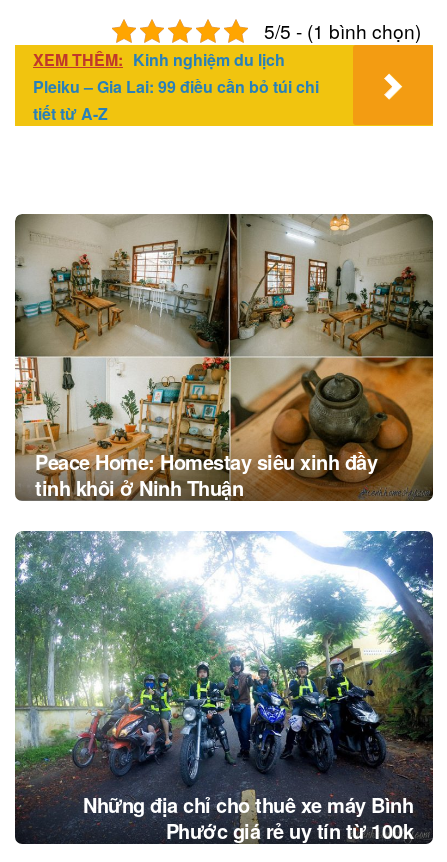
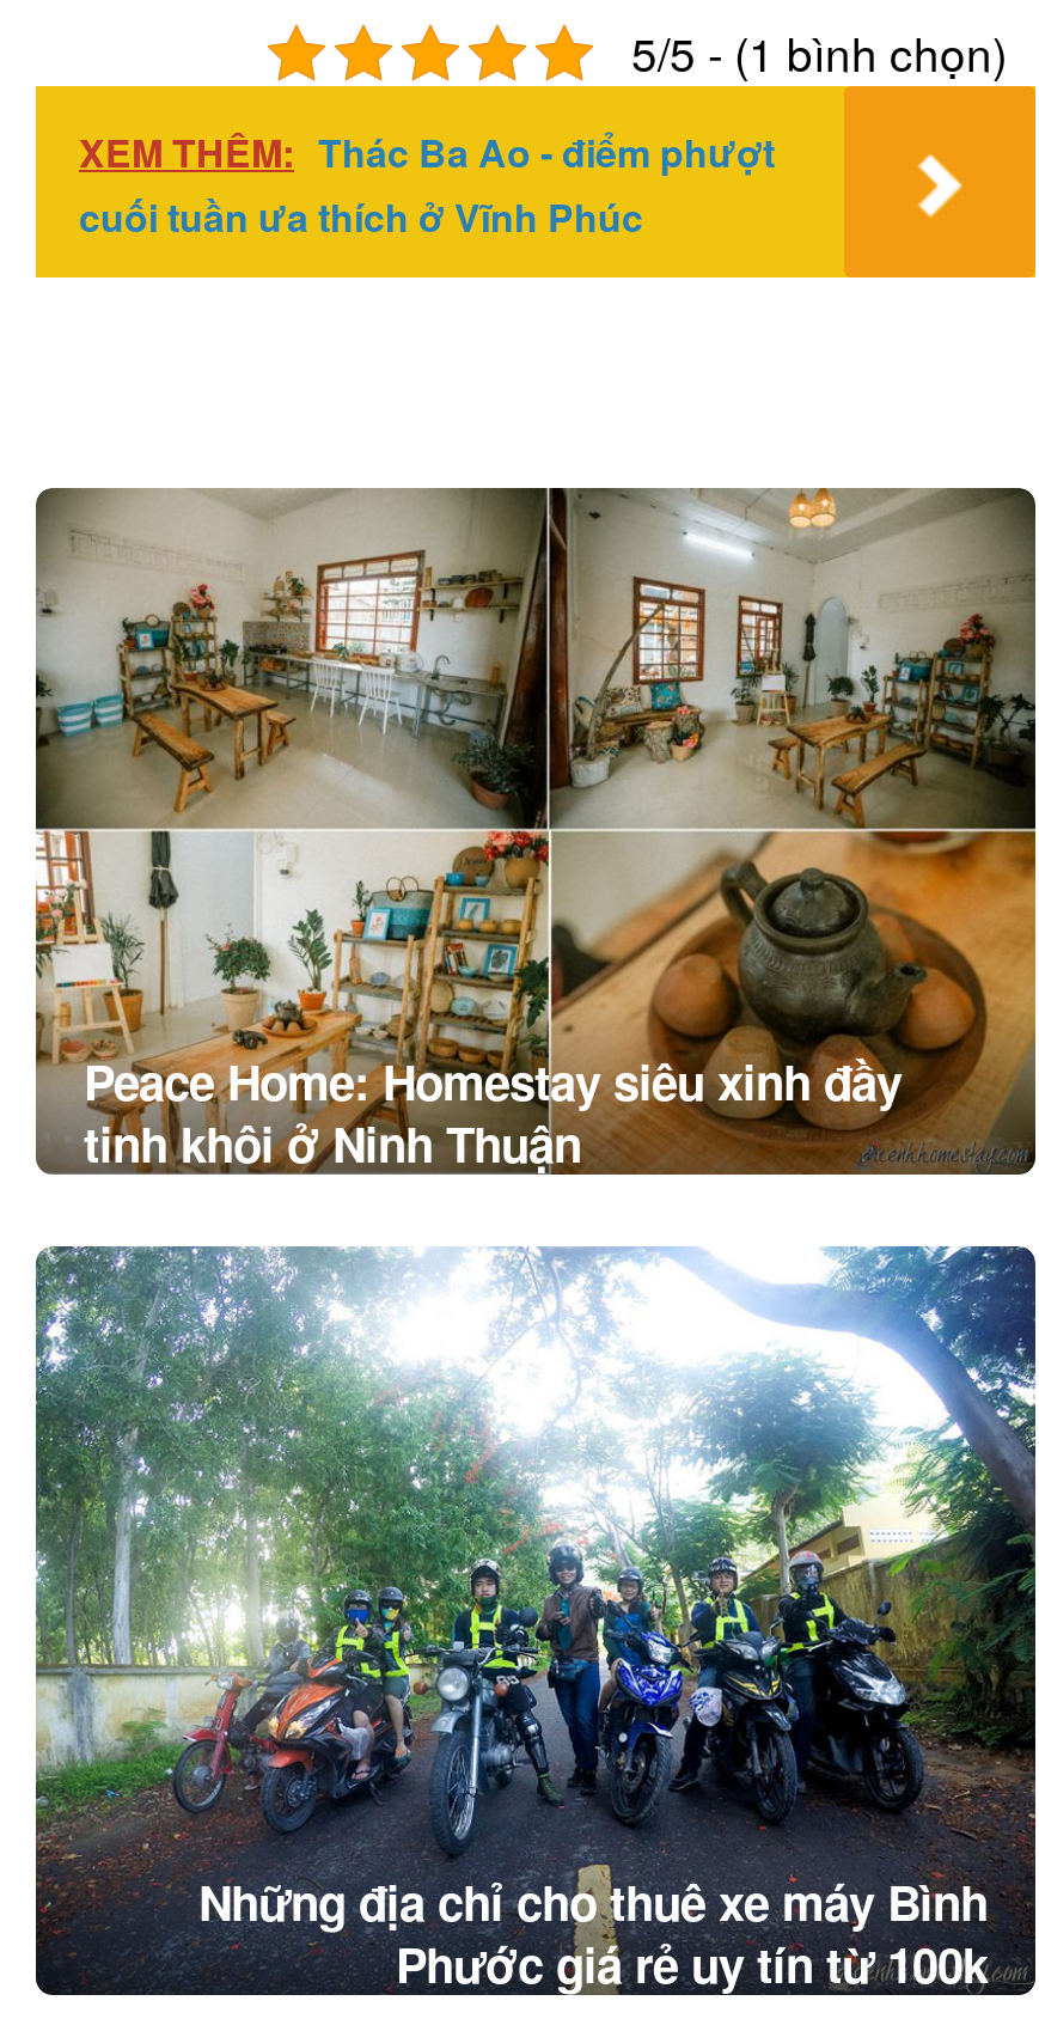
[33,48,319,125] XEM THÊM: Kinh nghiệm du lịch | Pleiku – Gia Lai: 99 điều cần bỏ túi chi | tiết từ A-Z -> [79,125,775,244] XEM THÊM: Thác Ba Ao - điểm phượt | cuối tuần ưa thích ở Vĩnh Phúc

